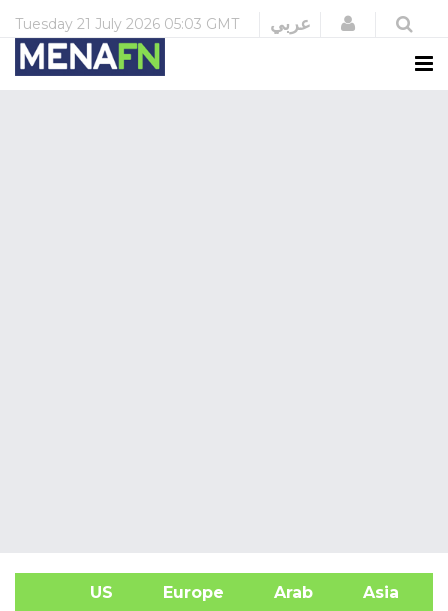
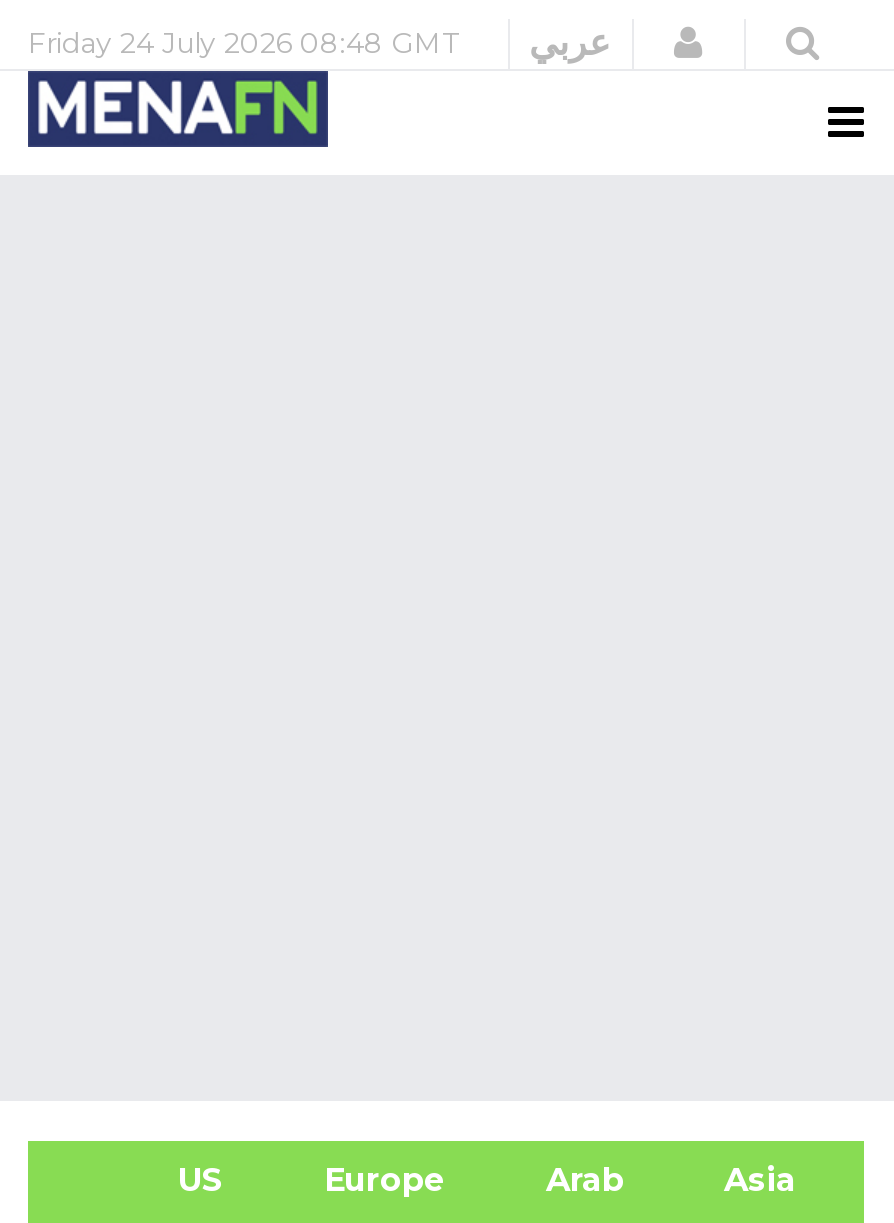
[15,15,239,33] Tuesday 21 July 2026 05:03 GMT -> [28,25,458,61] Friday 24 July 2026 08:48 GMT

